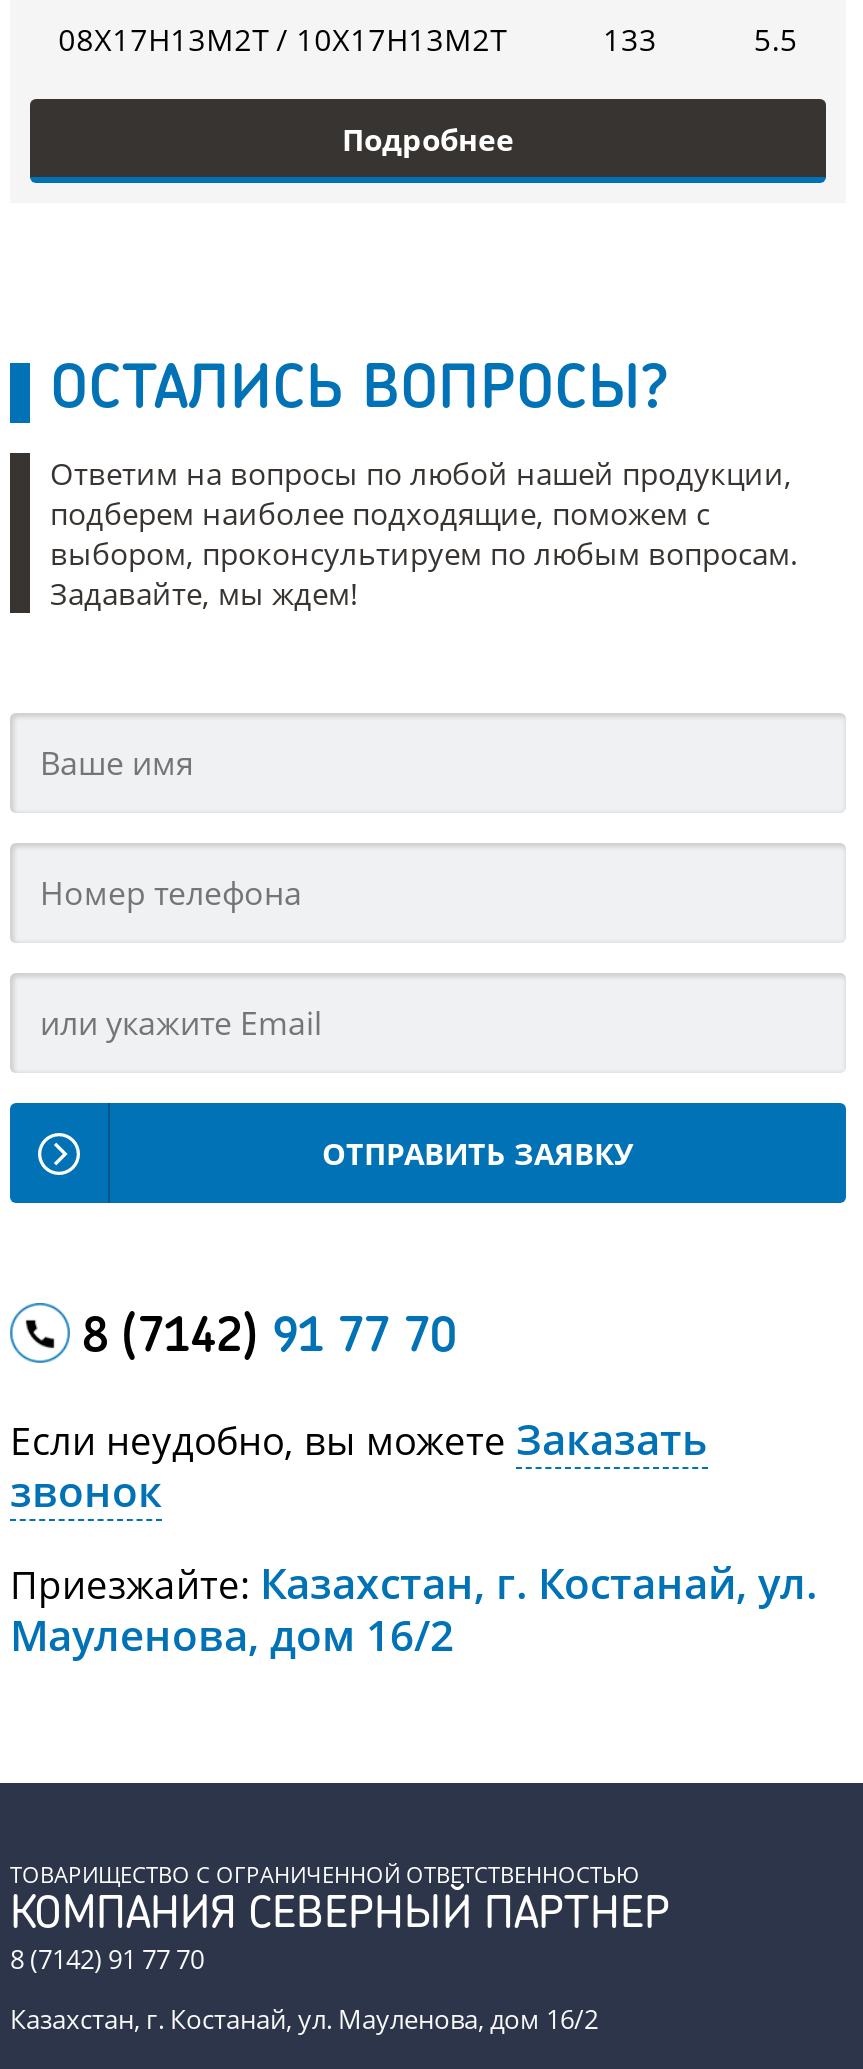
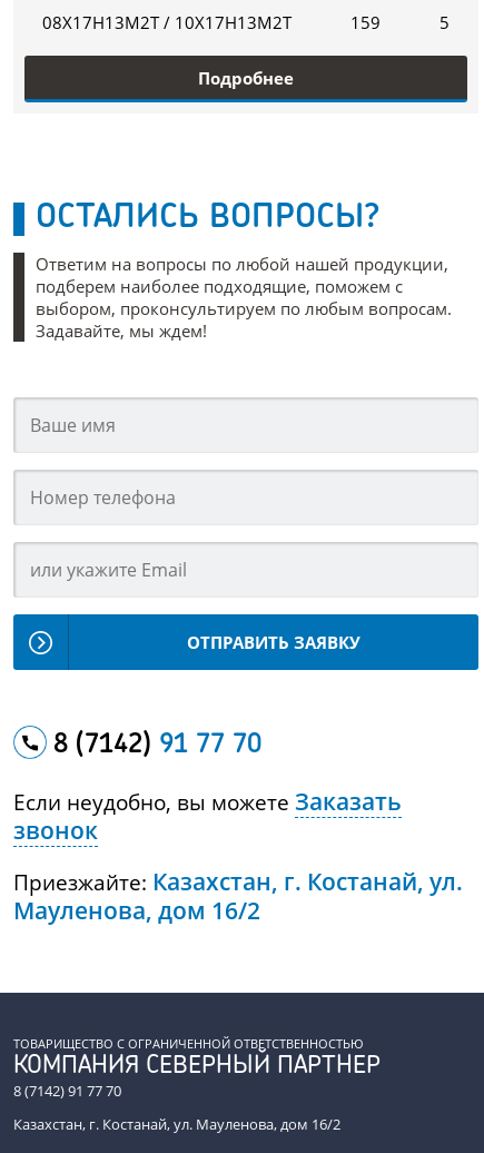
[603,19,657,59] 133 -> [350,11,381,33] 159
[754,19,798,59] 5.5 -> [439,11,449,33] 5

